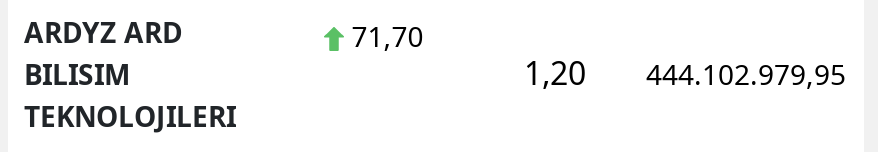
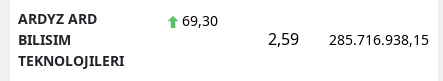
[352,17,424,55] 71,70 -> [182,11,218,30] 69,30
[524,51,586,95] 1,20 -> [268,28,299,50] 2,59
[646,55,846,93] 444.102.979,95 -> [329,30,429,49] 285.716.938,15

